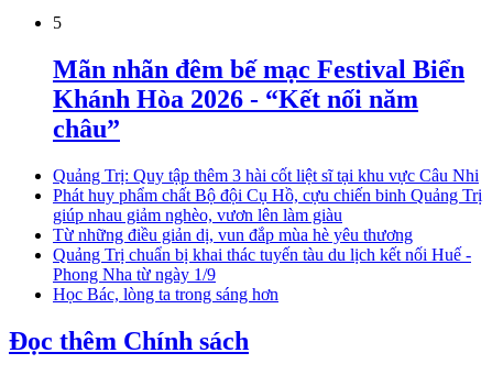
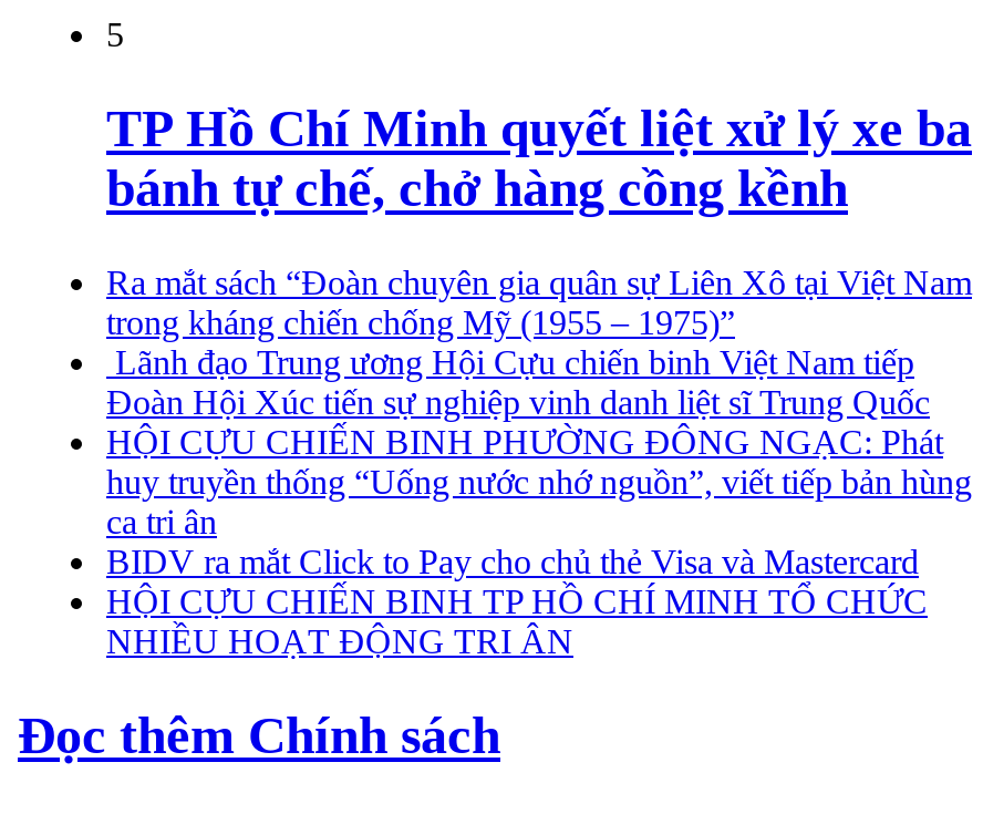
[53,55,464,143] Mãn nhãn đêm bế mạc Festival Biển | Khánh Hòa 2026 - “Kết nối năm | châu” -> [106,99,972,217] TP Hồ Chí Minh quyết liệt xử lý xe ba | bánh tự chế, chở hàng cồng kềnh
[53,166,482,303] Quảng Trị: Quy tập thêm 3 hài cốt liệt sĩ tại khu vực Câu Nhi | Phát huy phẩm chất Bộ đội Cụ Hồ, cựu chiến binh Quảng Trị | giúp nhau giảm nghèo, vươn lên làm giàu | Từ những điều giản dị, vun đắp mùa hè yêu thương | Quảng Trị chuẩn bị khai thác tuyến tàu du lịch kết nối Huế - | Phong Nha từ ngày 1/9 | Học Bác, lòng ta trong sáng hơn -> [106,263,972,660] Ra mắt sách “Đoàn chuyên gia quân sự Liên Xô tại Việt Nam | trong kháng chiến chống Mỹ (1955 – 1975)” | Lãnh đạo Trung ương Hội Cựu chiến binh Việt Nam tiếp | Đoàn Hội Xúc tiến sự nghiệp vinh danh liệt sĩ Trung Quốc | HỘI CỰU CHIẾN BINH PHƯỜNG ĐÔNG NGẠC: Phát | huy truyền thống “Uống nước nhớ nguồn”, viết tiếp bản hùng | ca tri ân | BIDV ra mắt Click to Pay cho chủ thẻ Visa và Mastercard | HỘI CỰU CHIẾN BINH TP HỒ CHÍ MINH TỔ CHỨC | NHIỀU HOẠT ĐỘNG TRI ÂN

